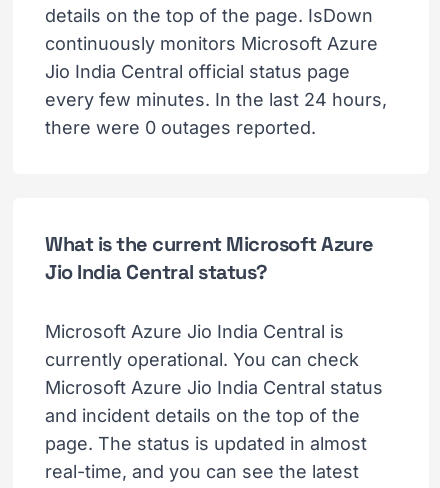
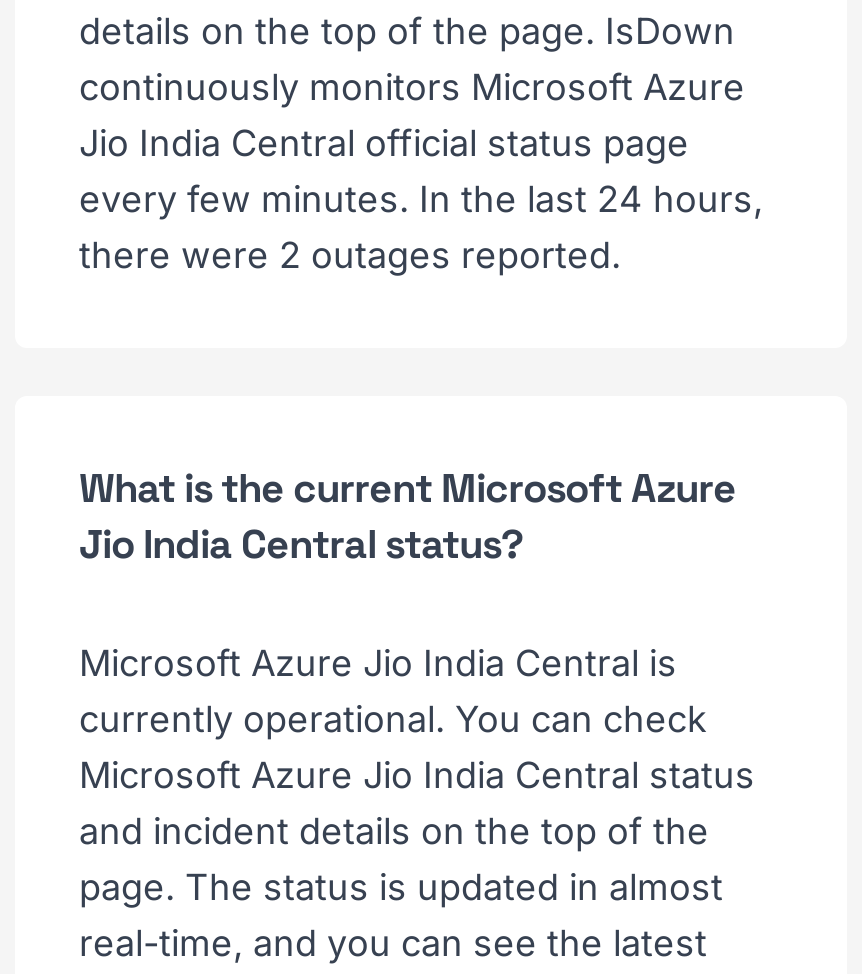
[45,117,316,138] there were 0 outages reported. -> [79,234,621,276] there were 2 outages reported.

